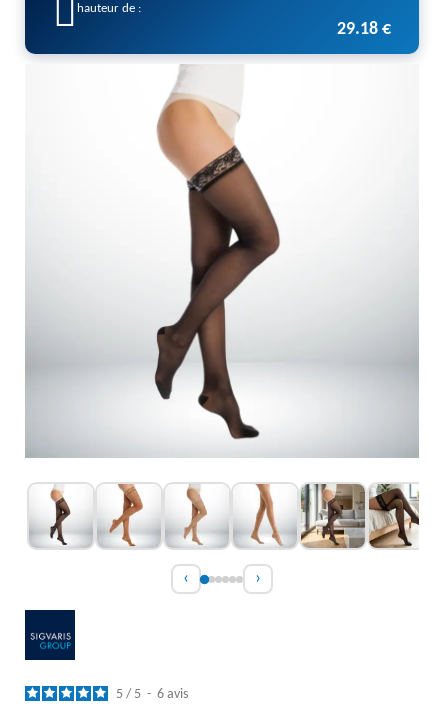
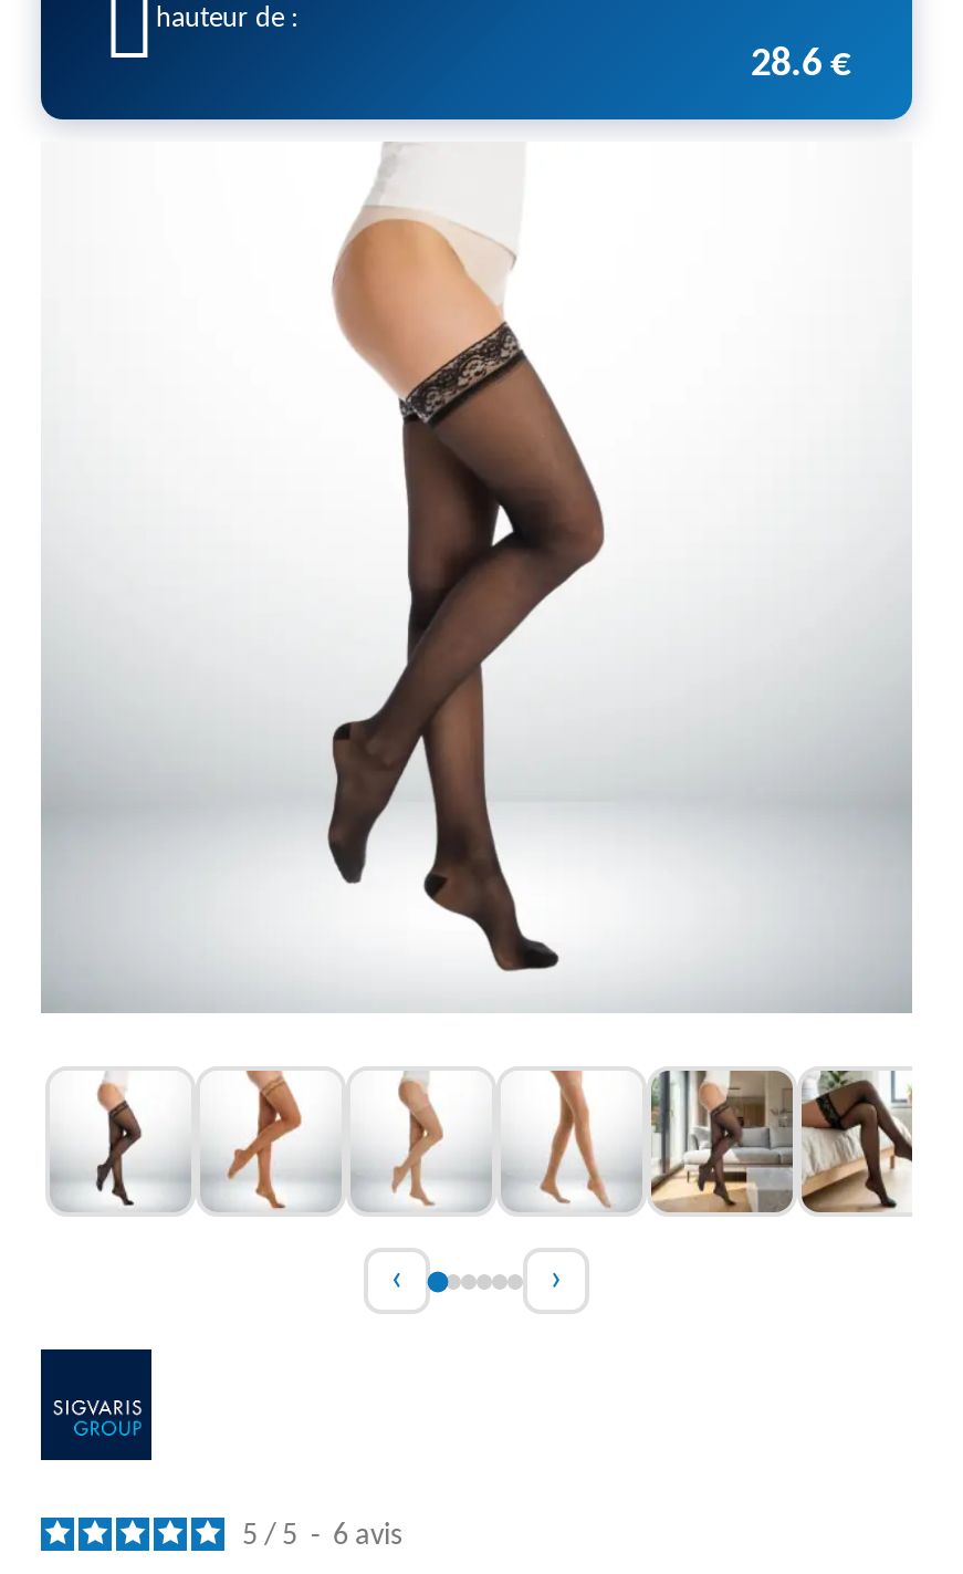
[337,20,391,39] 29.18 € -> [751,44,850,86] 28.6 €

